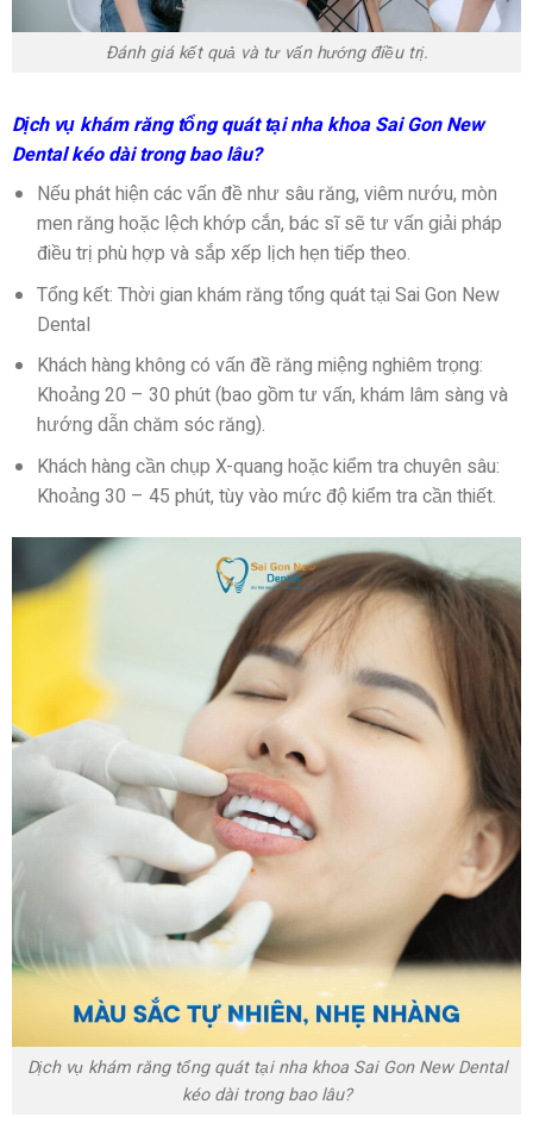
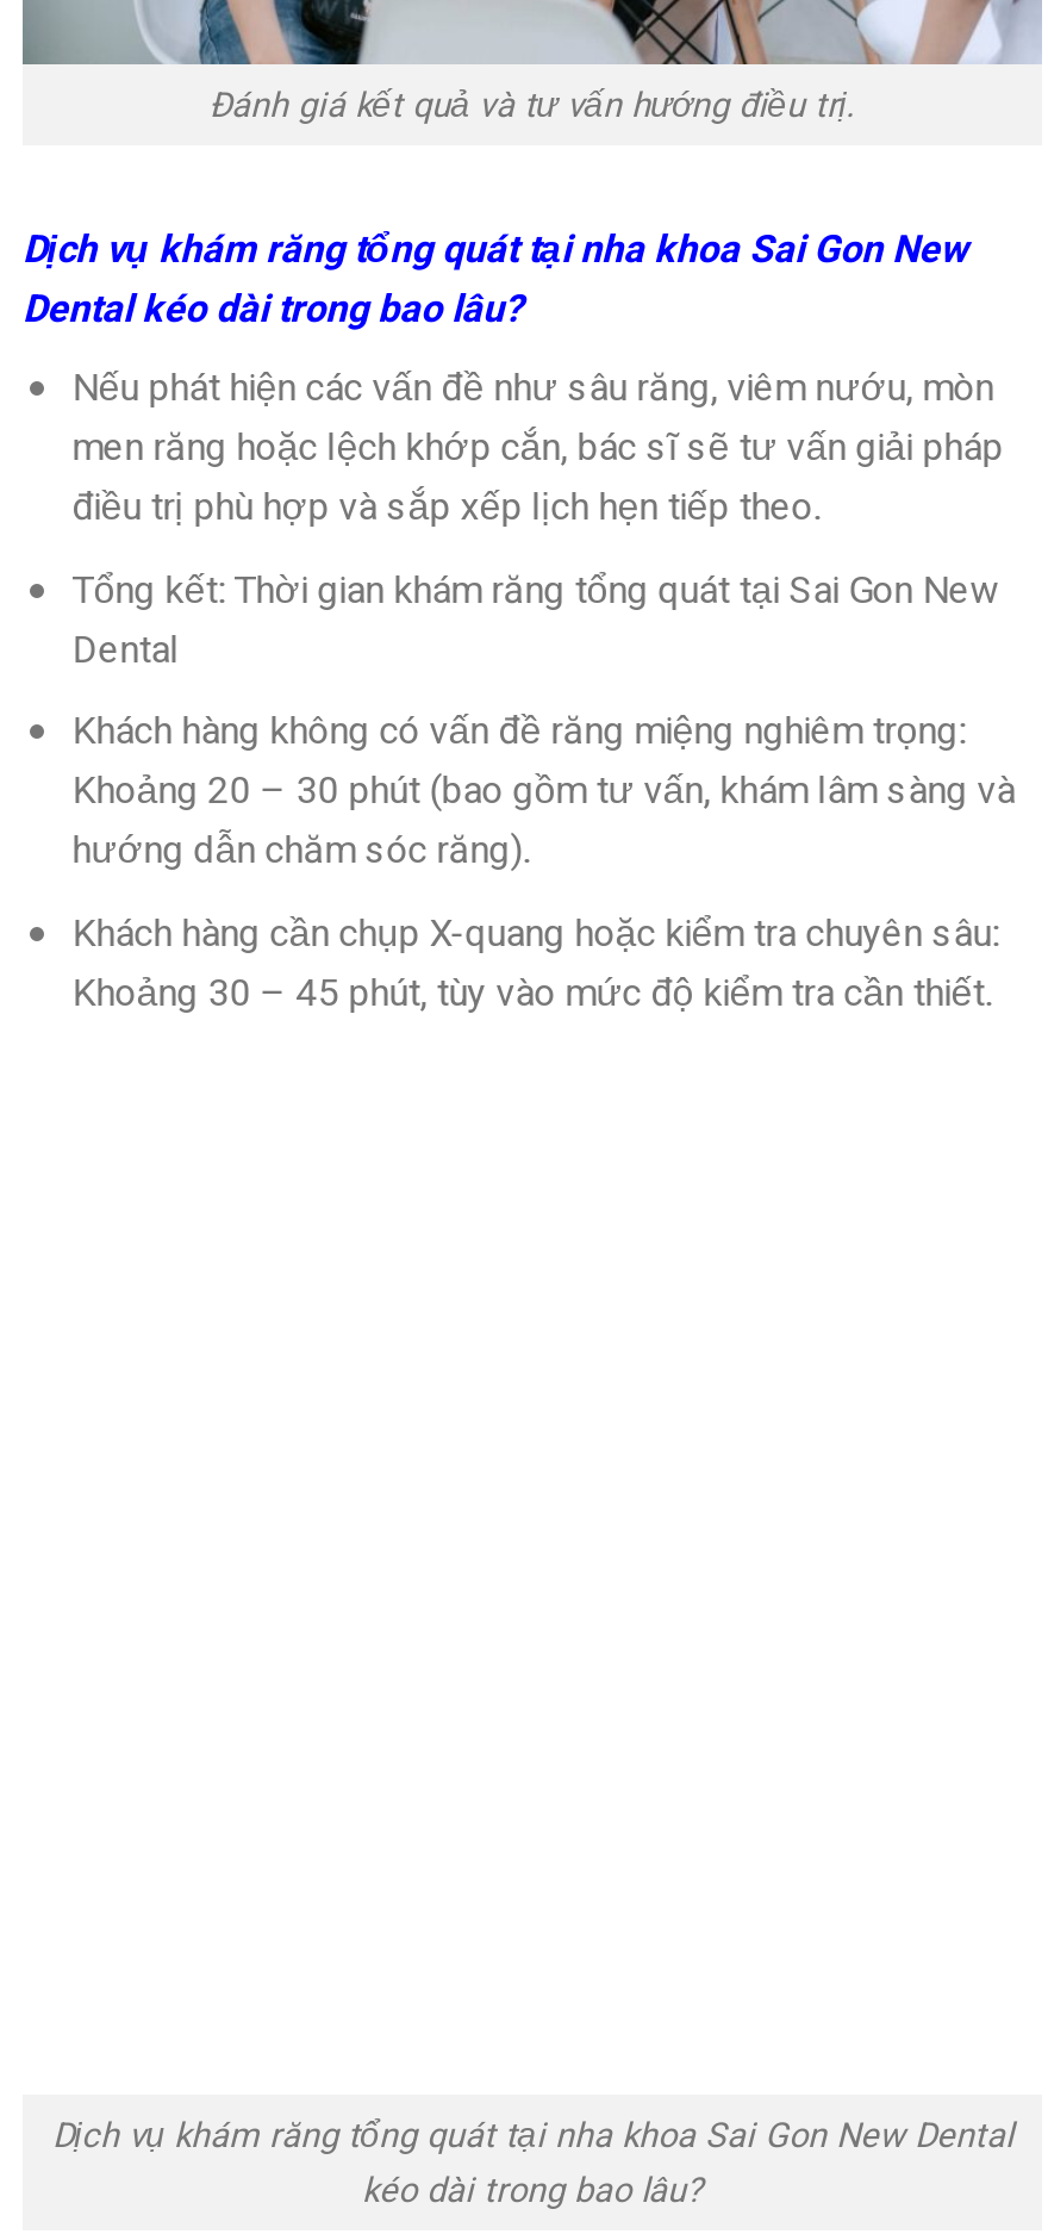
[11,536,522,1048] [image] -> none

